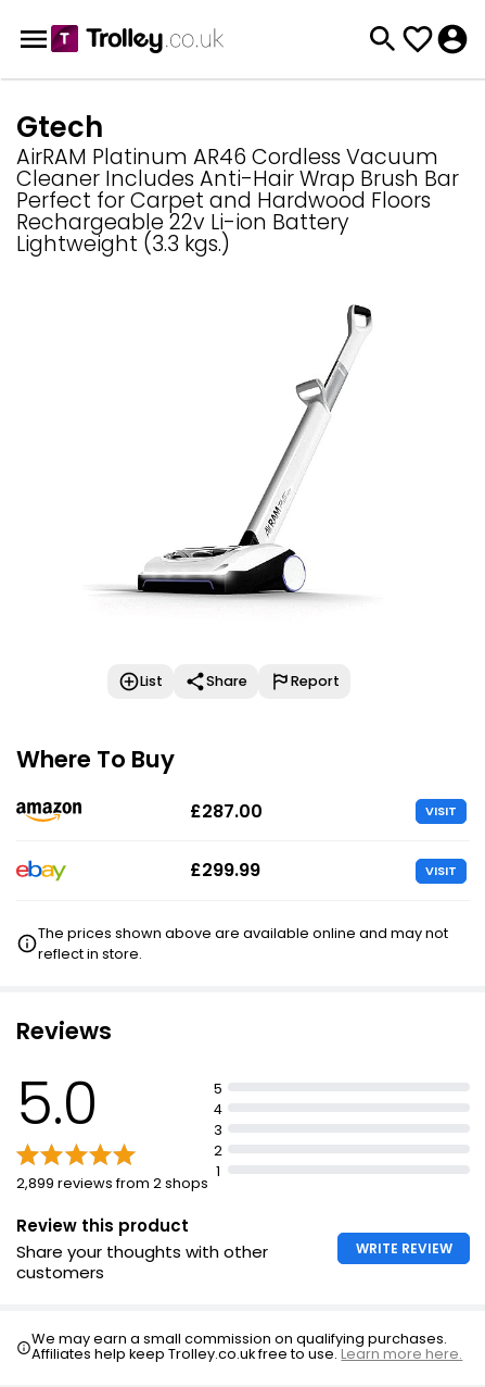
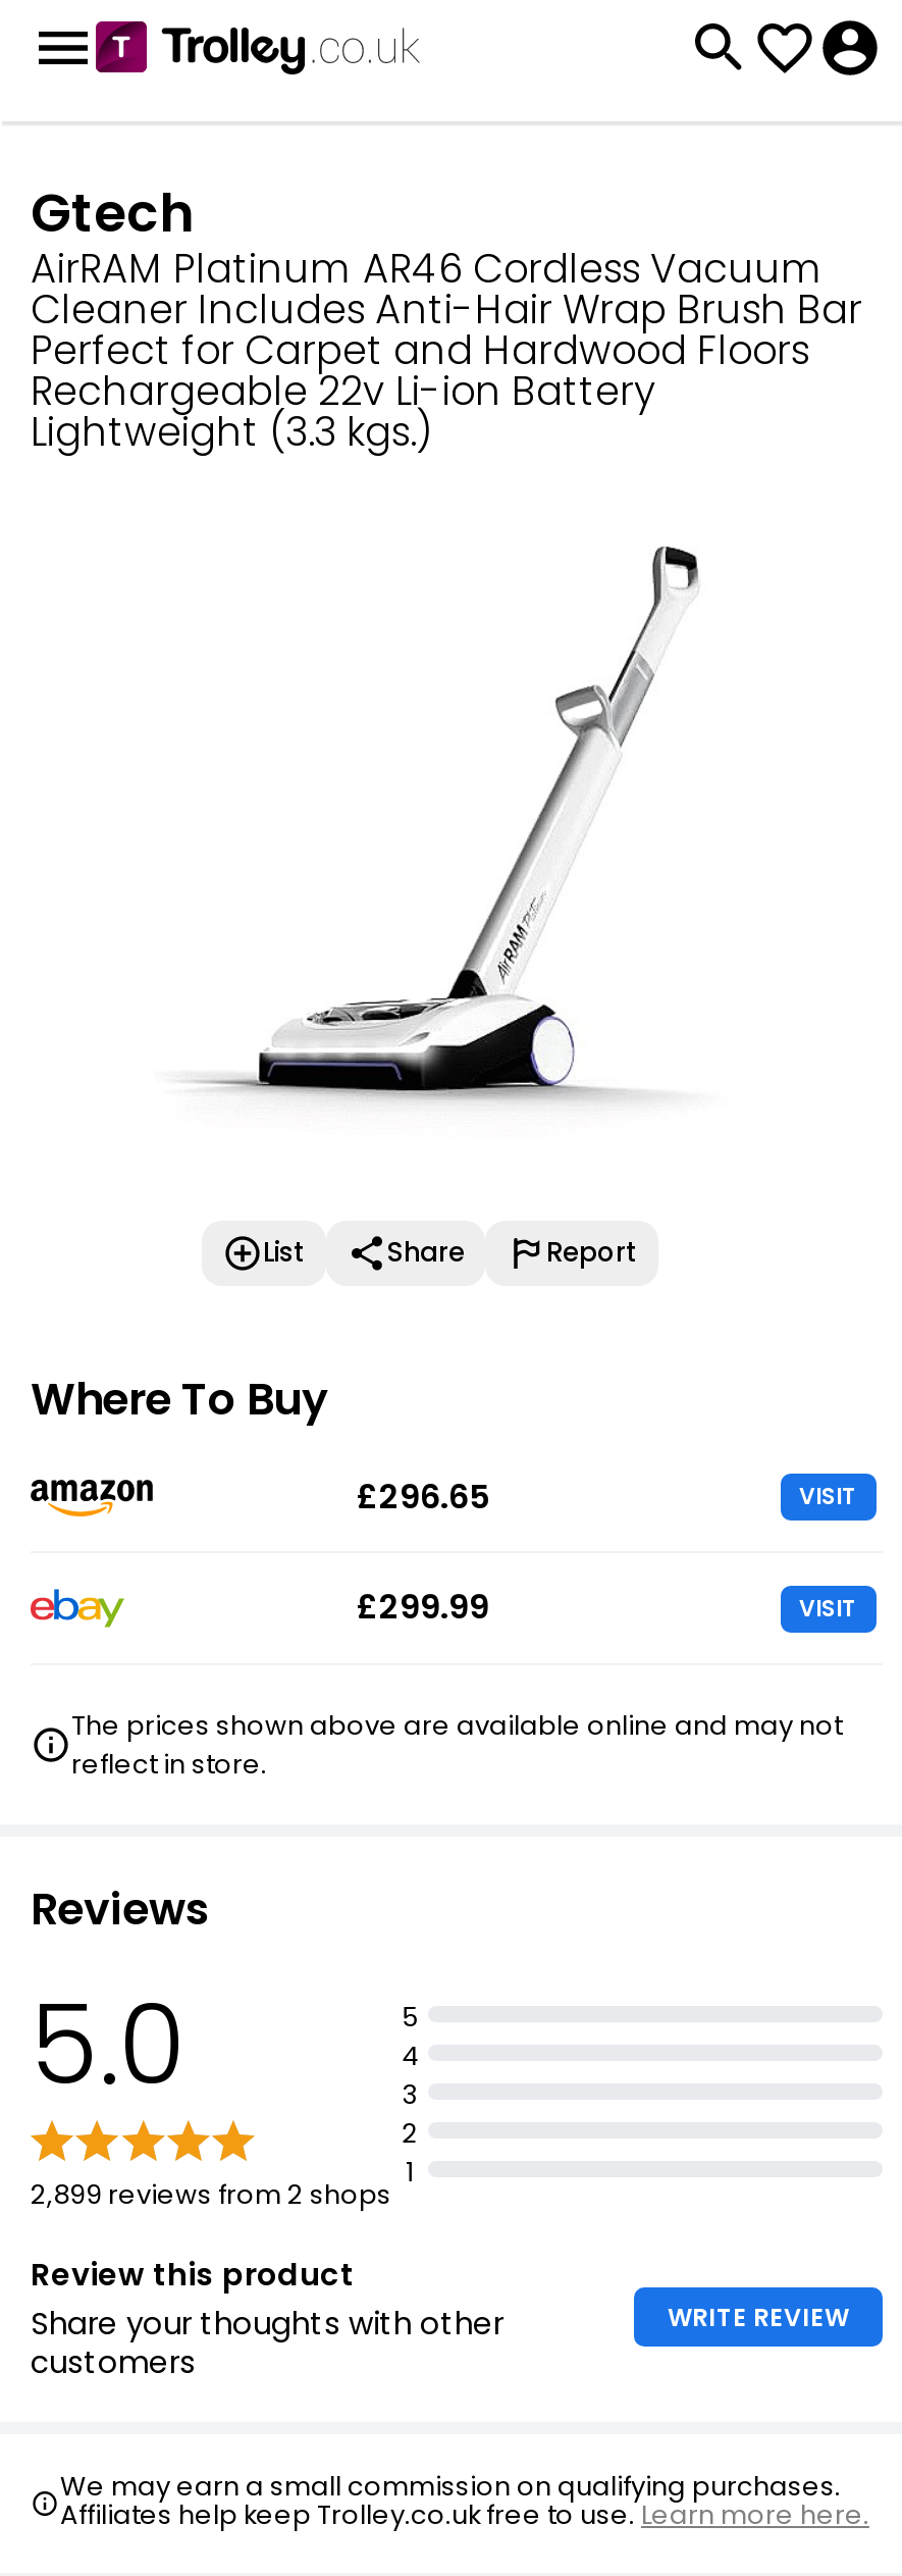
[190,798,263,823] £287.00 -> [357,1473,489,1519] £296.65

